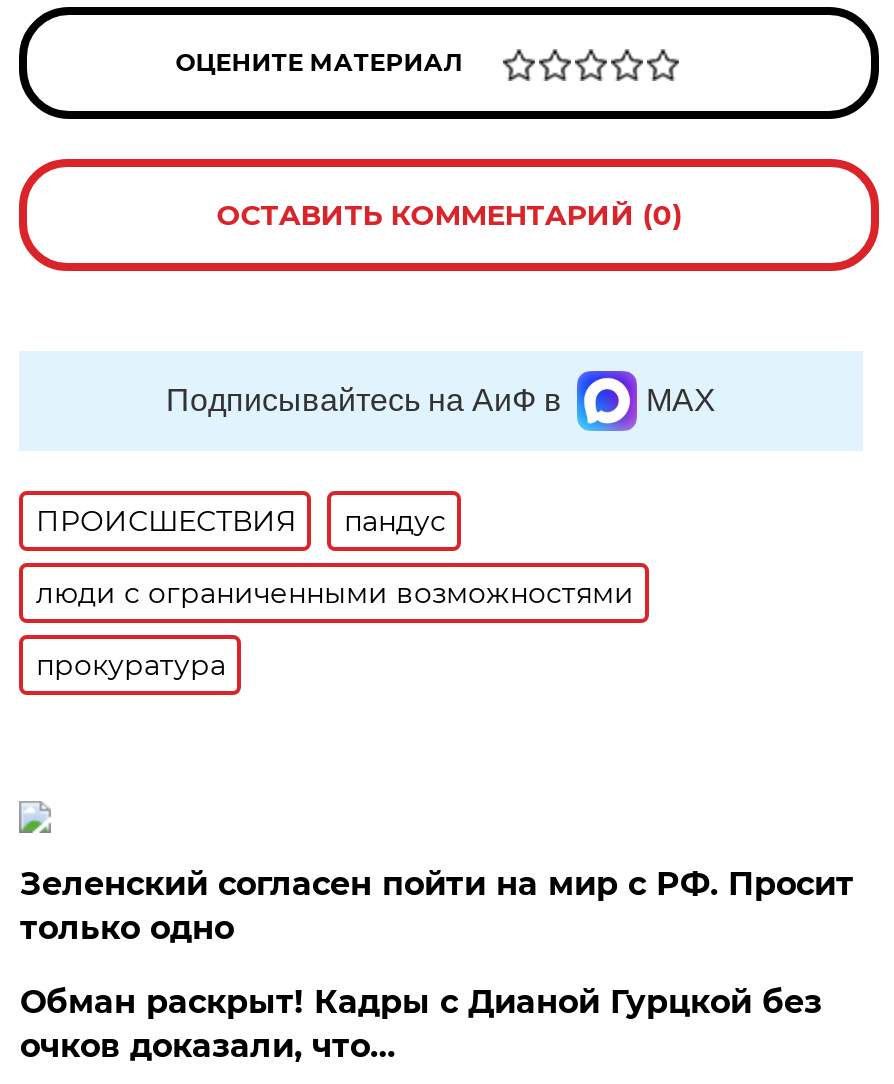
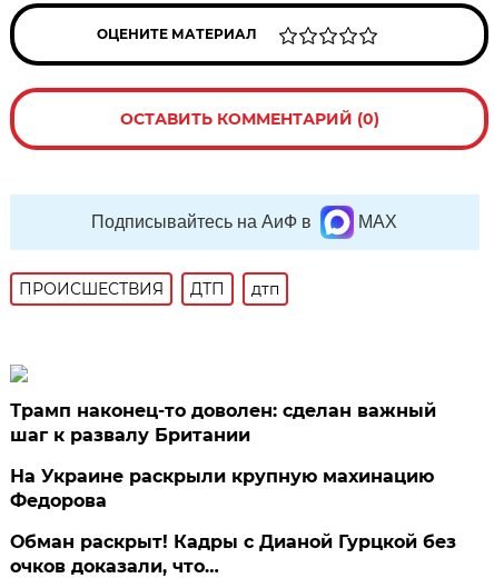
[36,503,634,683] пандус | люди с ограниченными возможностями | прокуратура -> [191,279,280,299] ДТП | дтп
[20,865,854,947] Зеленский согласен пойти на мир с РФ. Просит | только одно -> [10,400,437,511] Трамп наконец-то доволен: сделан важный | шаг к развалу Британии | На Украине раскрыли крупную махинацию | Федорова

